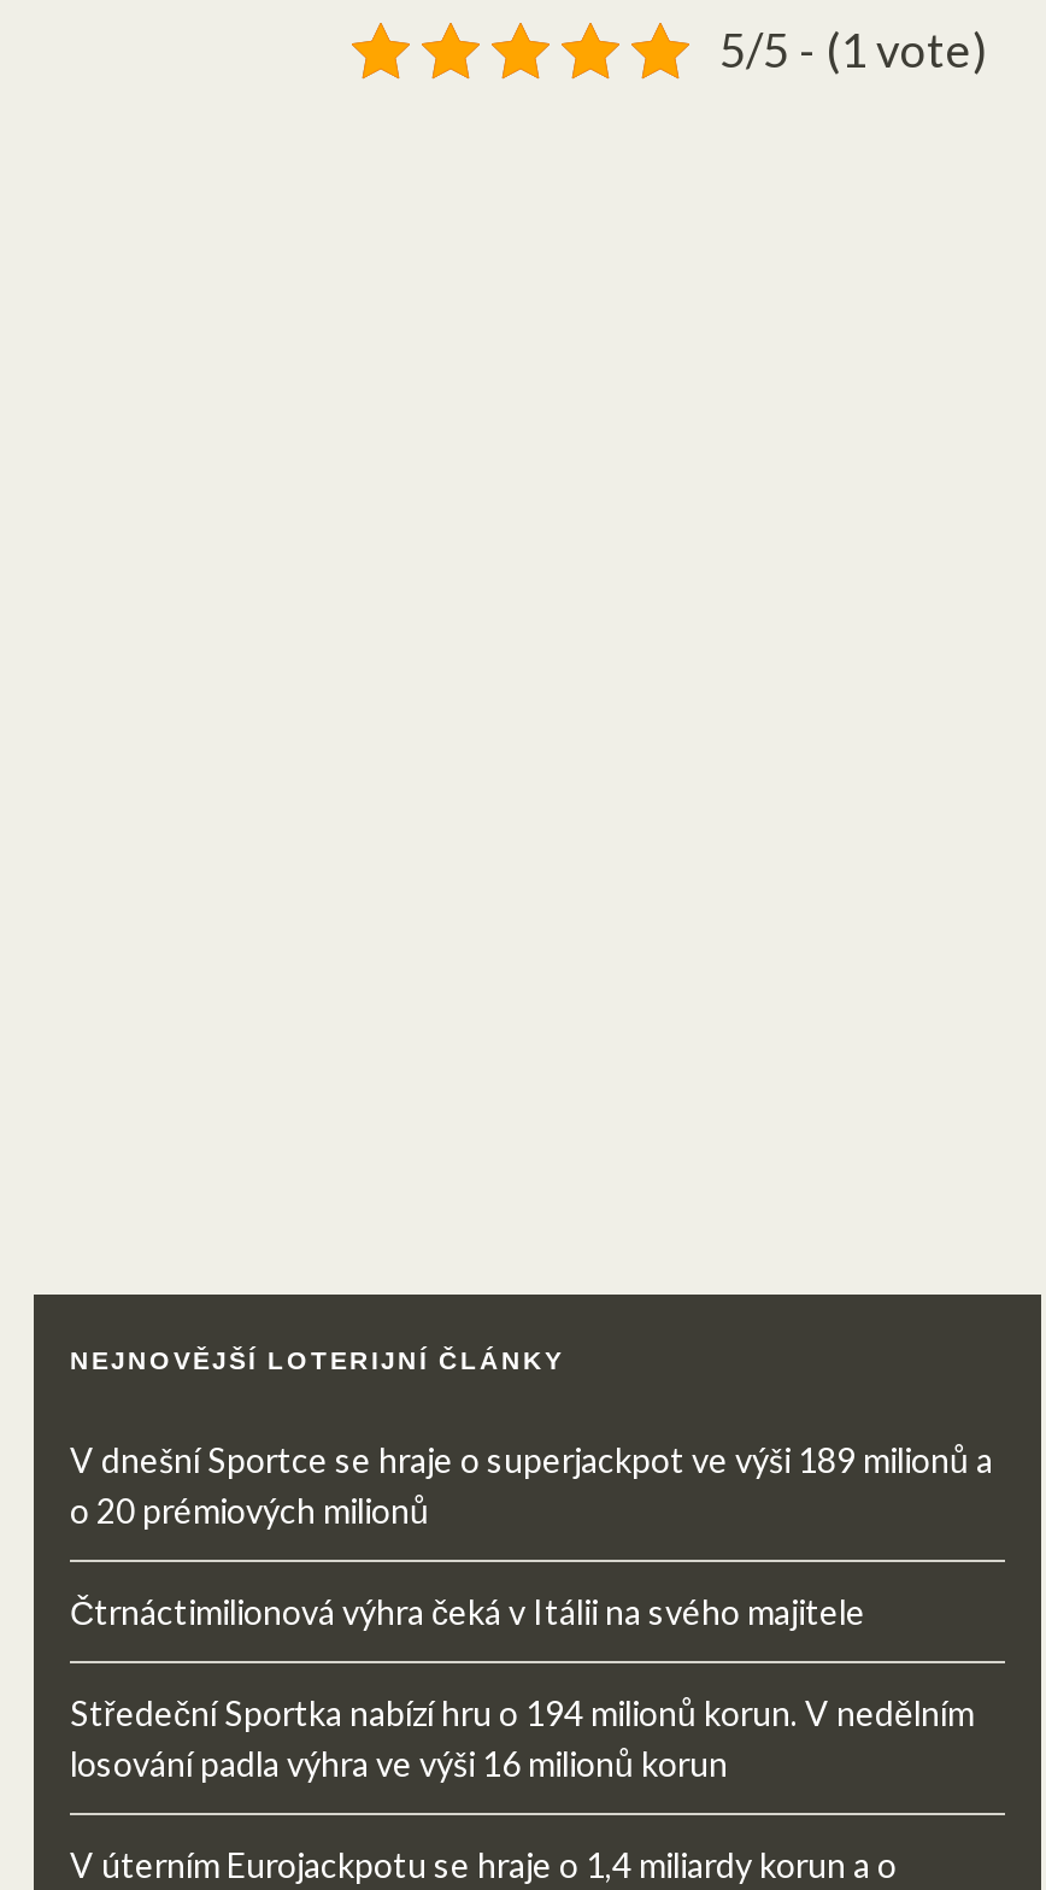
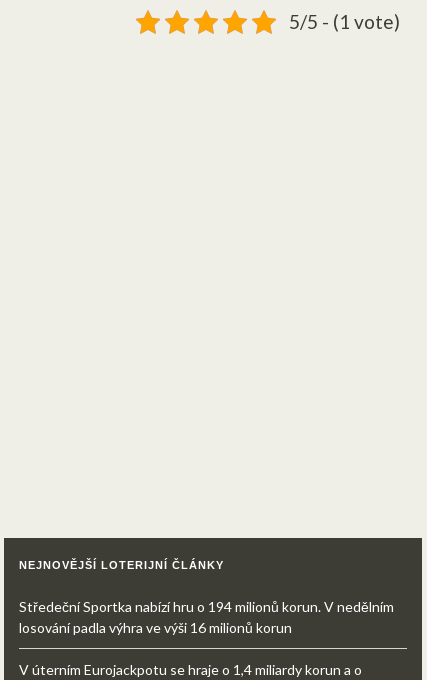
[70,1439,993,1632] V dnešní Sportce se hraje o superjackpot ve výši 189 milionů a | o 20 prémiových milionů | Čtrnáctimilionová výhra čeká v Itálii na svého majitele -> none

